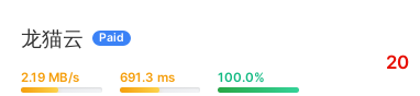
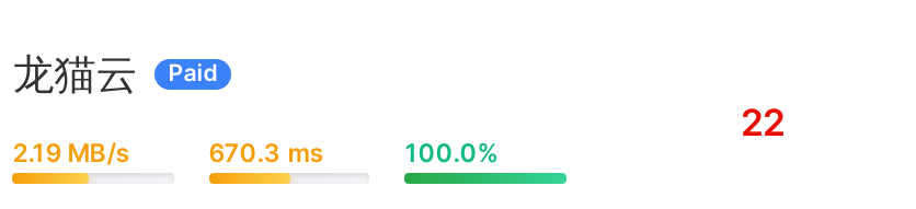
[386,51,409,73] 20 -> [741,101,785,145] 22
[120,70,174,85] 691.3 ms -> [209,138,323,169] 670.3 ms

